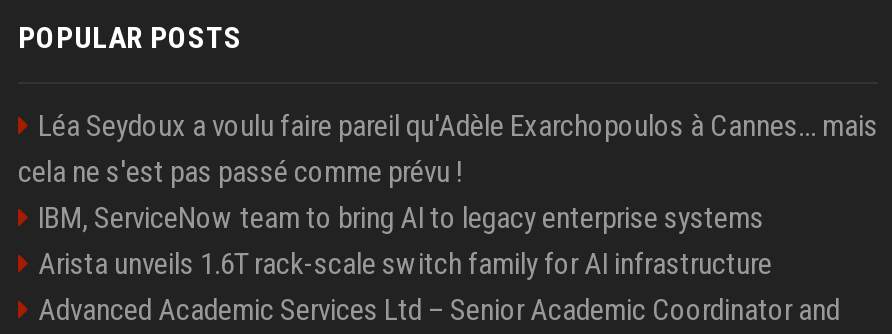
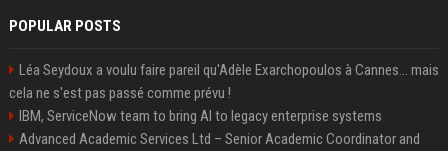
[38,246,772,282] Arista unveils 1.6T rack-scale switch family for AI infrastructure -> none

